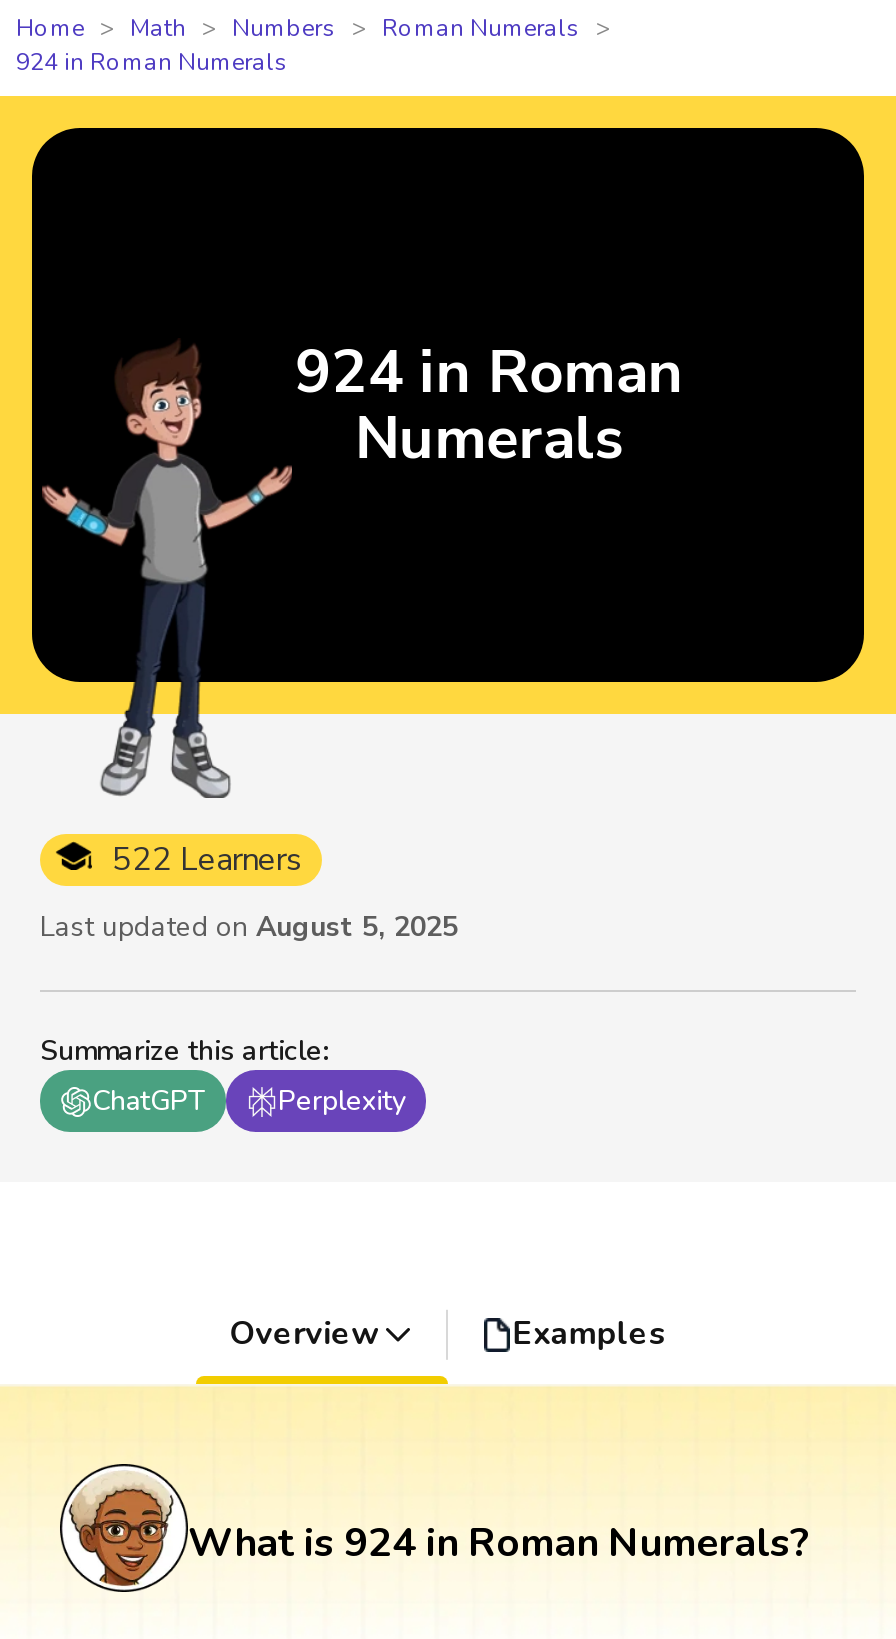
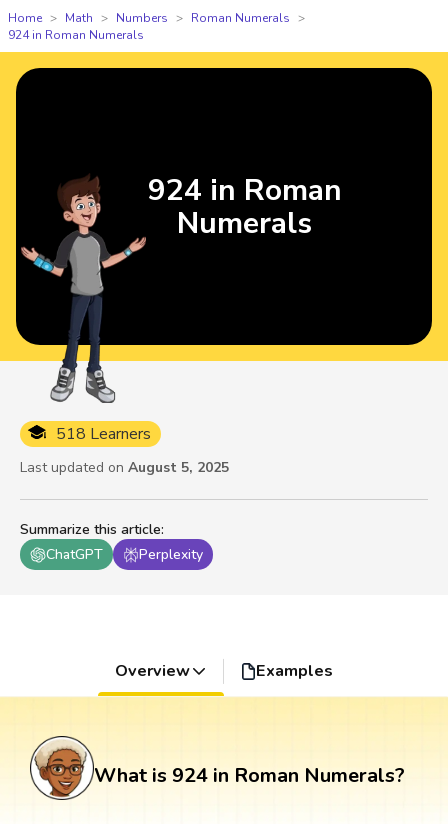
[112,839,302,883] 522 Learners -> [56,423,151,445] 518 Learners

